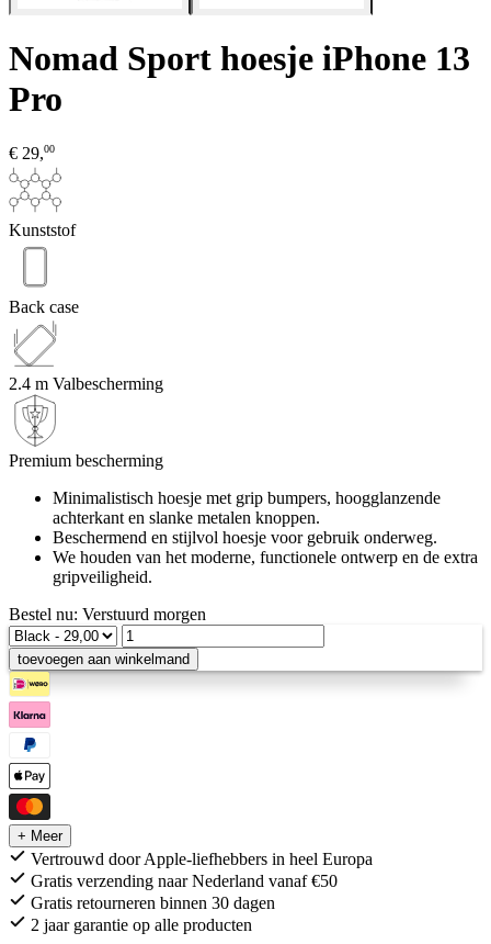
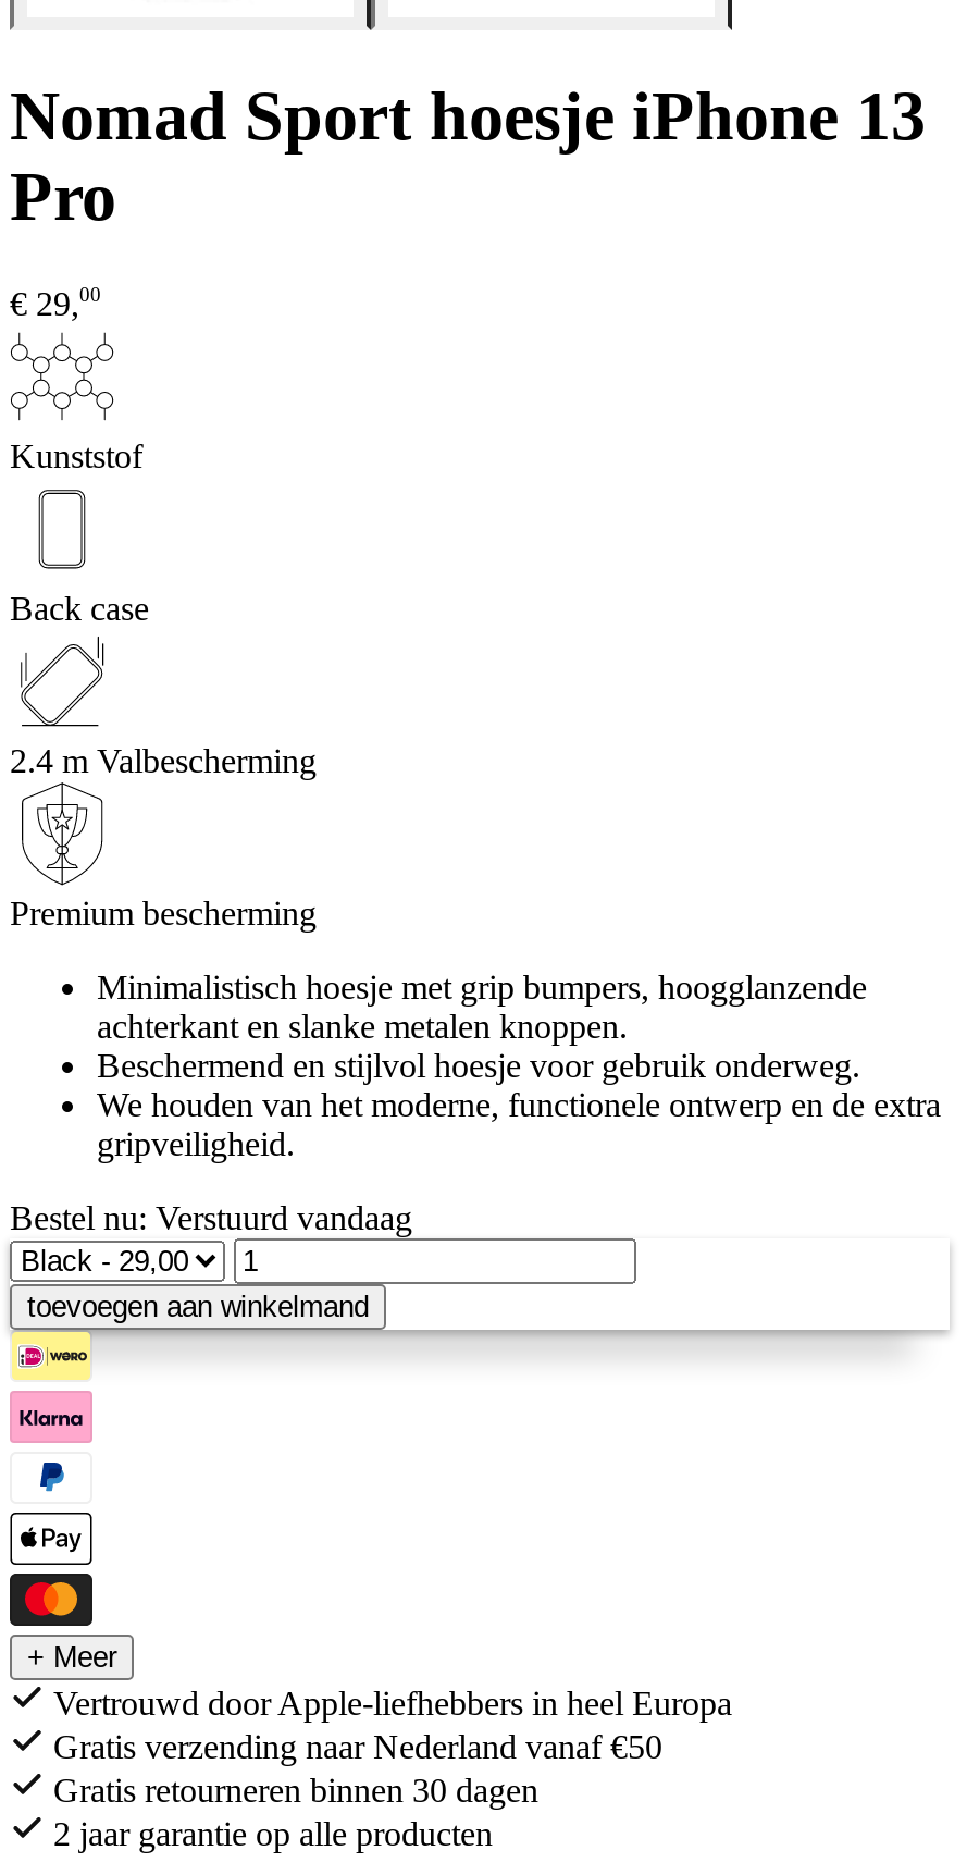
[9,605,206,623] Bestel nu: Verstuurd morgen -> [10,1199,412,1236] Bestel nu: Verstuurd vandaag

